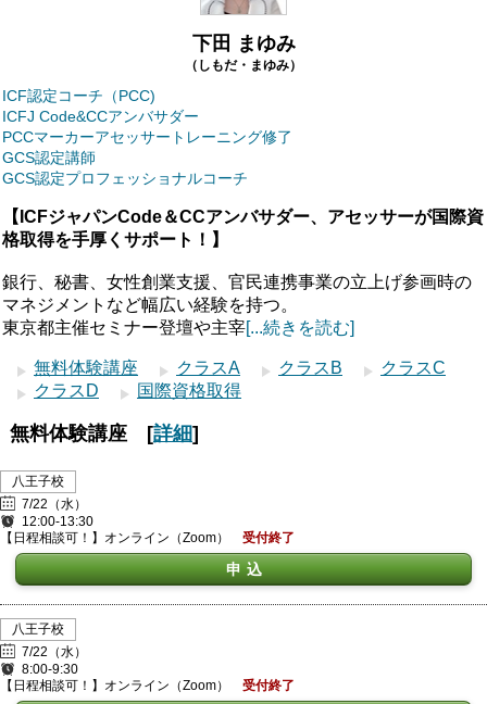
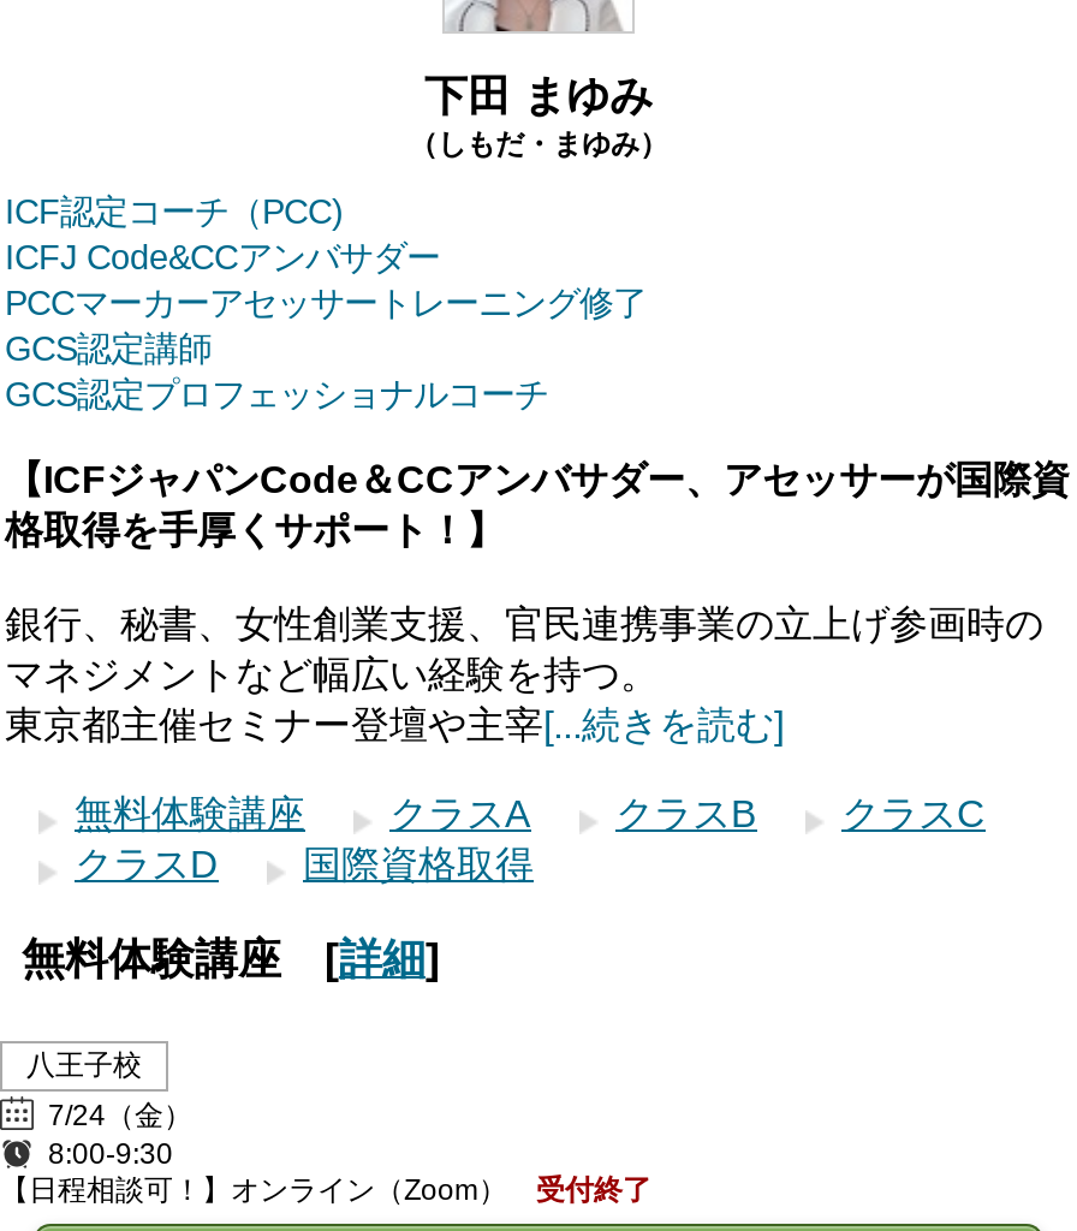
[0,496,295,659] 7/22（水） | 12:00-13:30 | 【日程相談可！】オンライン（Zoom） | 受付終了 | 申込 | 八王子校 | 7/22（水） -> [48,1099,192,1132] 7/24（金）

